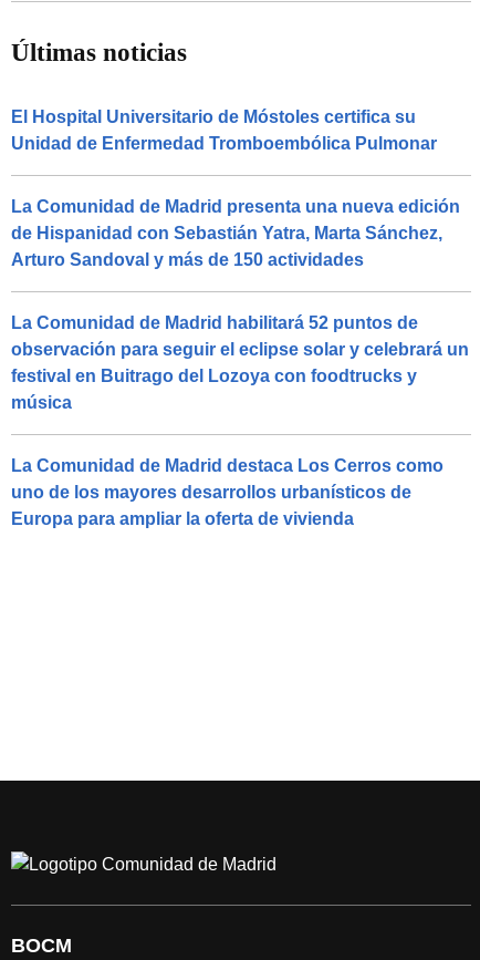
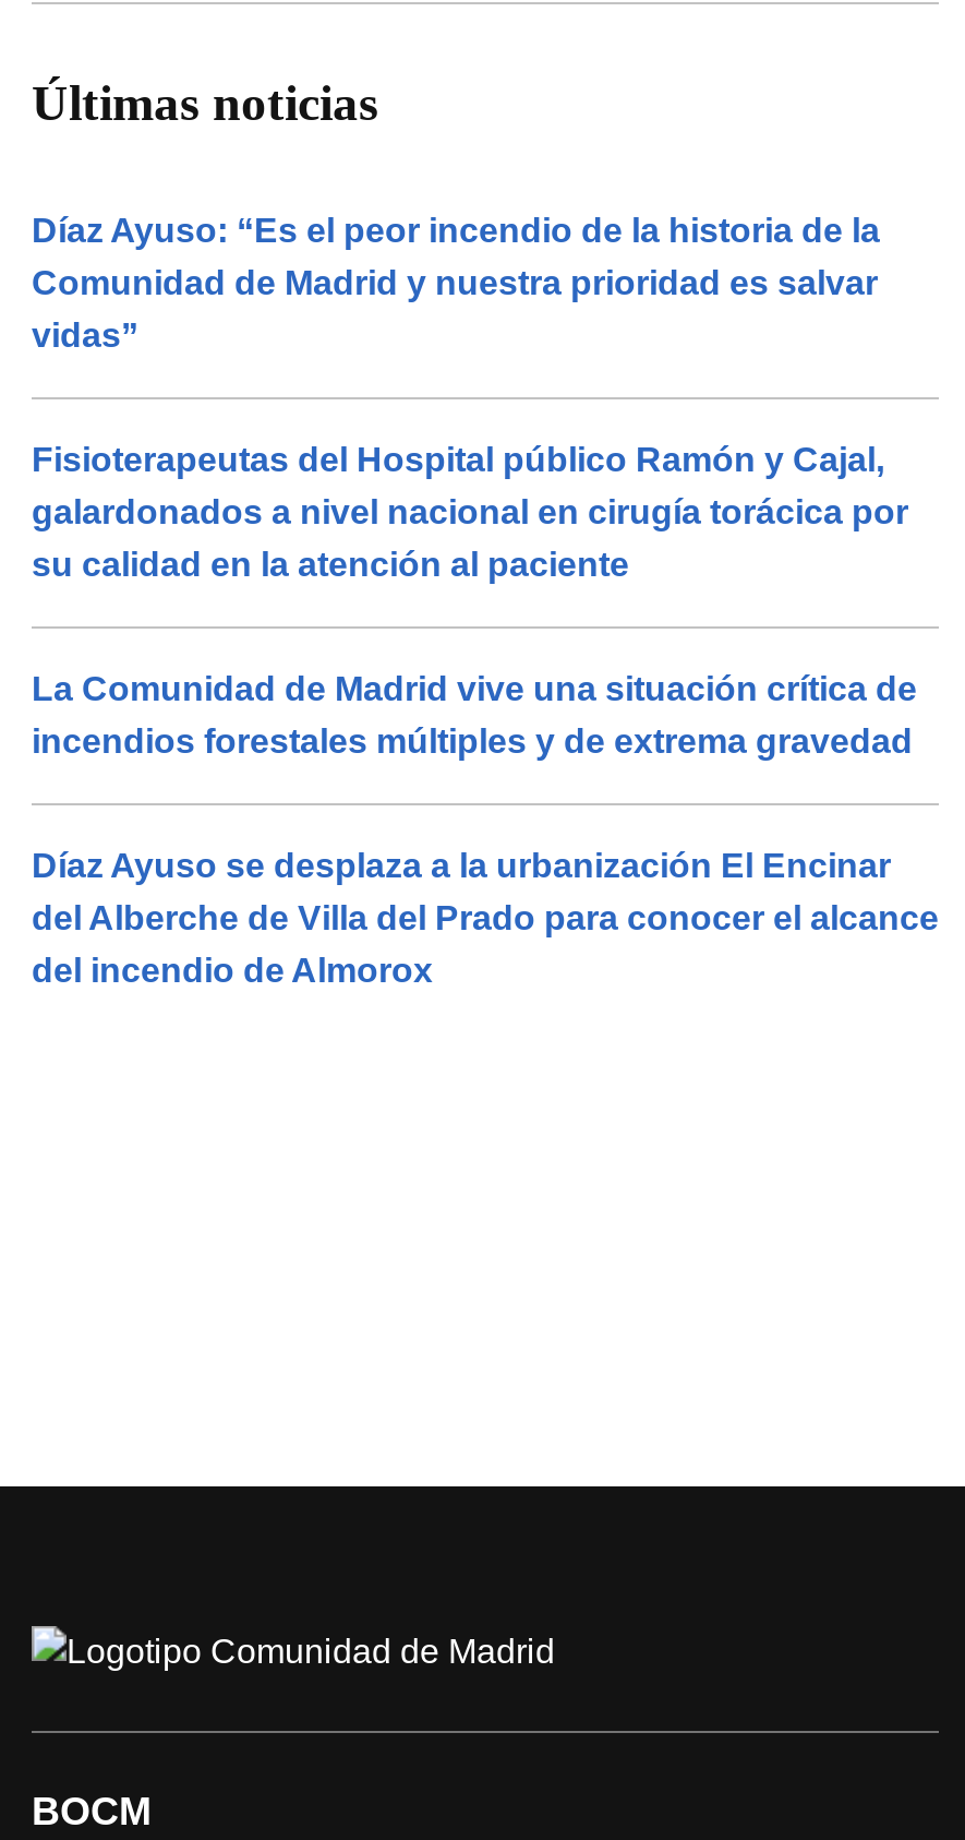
[11,108,437,153] El Hospital Universitario de Móstoles certifica su | Unidad de Enfermedad Tromboembólica Pulmonar -> [32,212,880,354] Díaz Ayuso: “Es el peor incendio de la historia de la | Comunidad de Madrid y nuestra prioridad es salvar | vidas”
[11,197,460,269] La Comunidad de Madrid presenta una nueva edición | de Hispanidad con Sebastián Yatra, Marta Sánchez, | Arturo Sandoval y más de 150 actividades -> [32,441,908,583] Fisioterapeutas del Hospital público Ramón y Cajal, | galardonados a nivel nacional en cirugía torácica por | su calidad en la atención al paciente
[11,314,469,412] La Comunidad de Madrid habilitará 52 puntos de | observación para seguir el eclipse solar y celebrará un | festival en Buitrago del Lozoya con foodtrucks y | música -> [32,671,917,760] La Comunidad de Madrid vive una situación crítica de | incendios forestales múltiples y de extrema gravedad
[11,456,444,528] La Comunidad de Madrid destaca Los Cerros como | uno de los mayores desarrollos urbanísticos de | Europa para ampliar la oferta de vivienda -> [32,847,939,989] Díaz Ayuso se desplaza a la urbanización El Encinar | del Alberche de Villa del Prado para conocer el alcance | del incendio de Almorox

